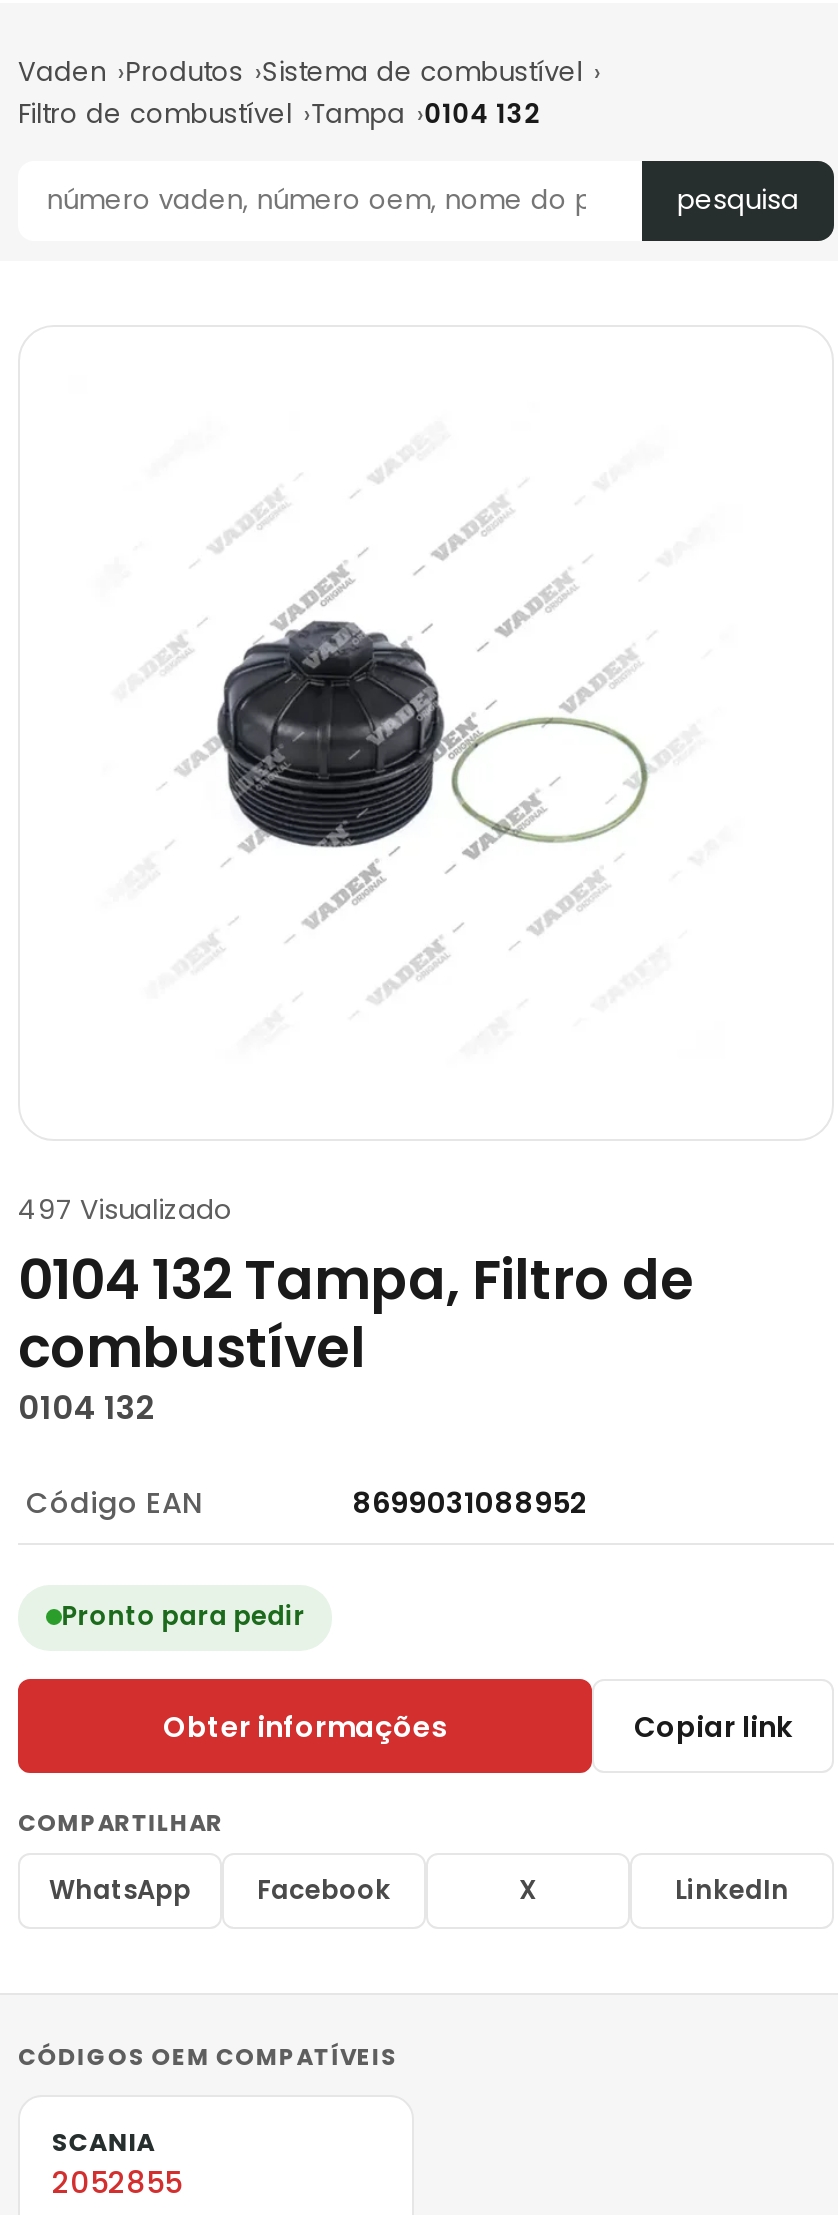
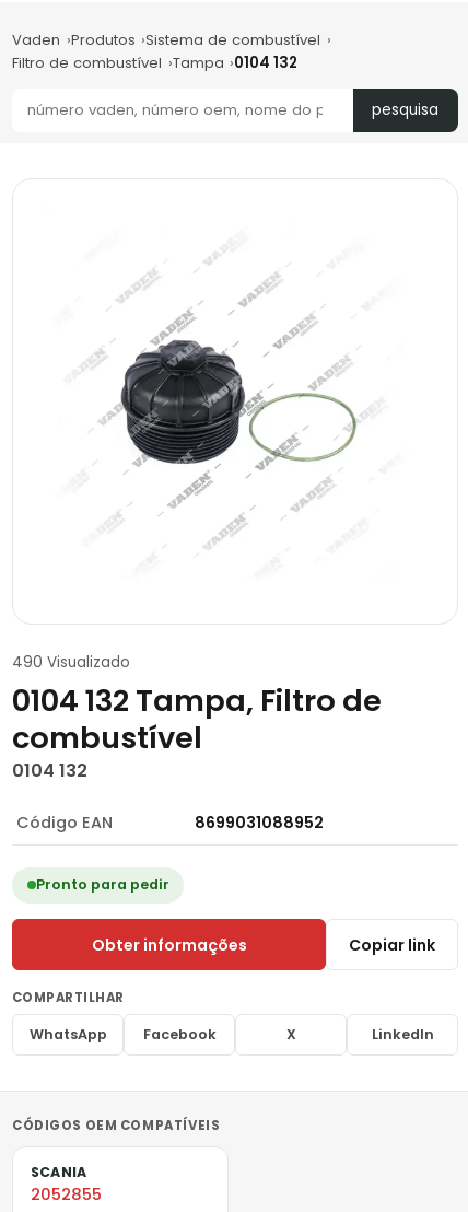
[18,1191,232,1229] 497 Visualizado -> [12,652,130,673] 490 Visualizado

